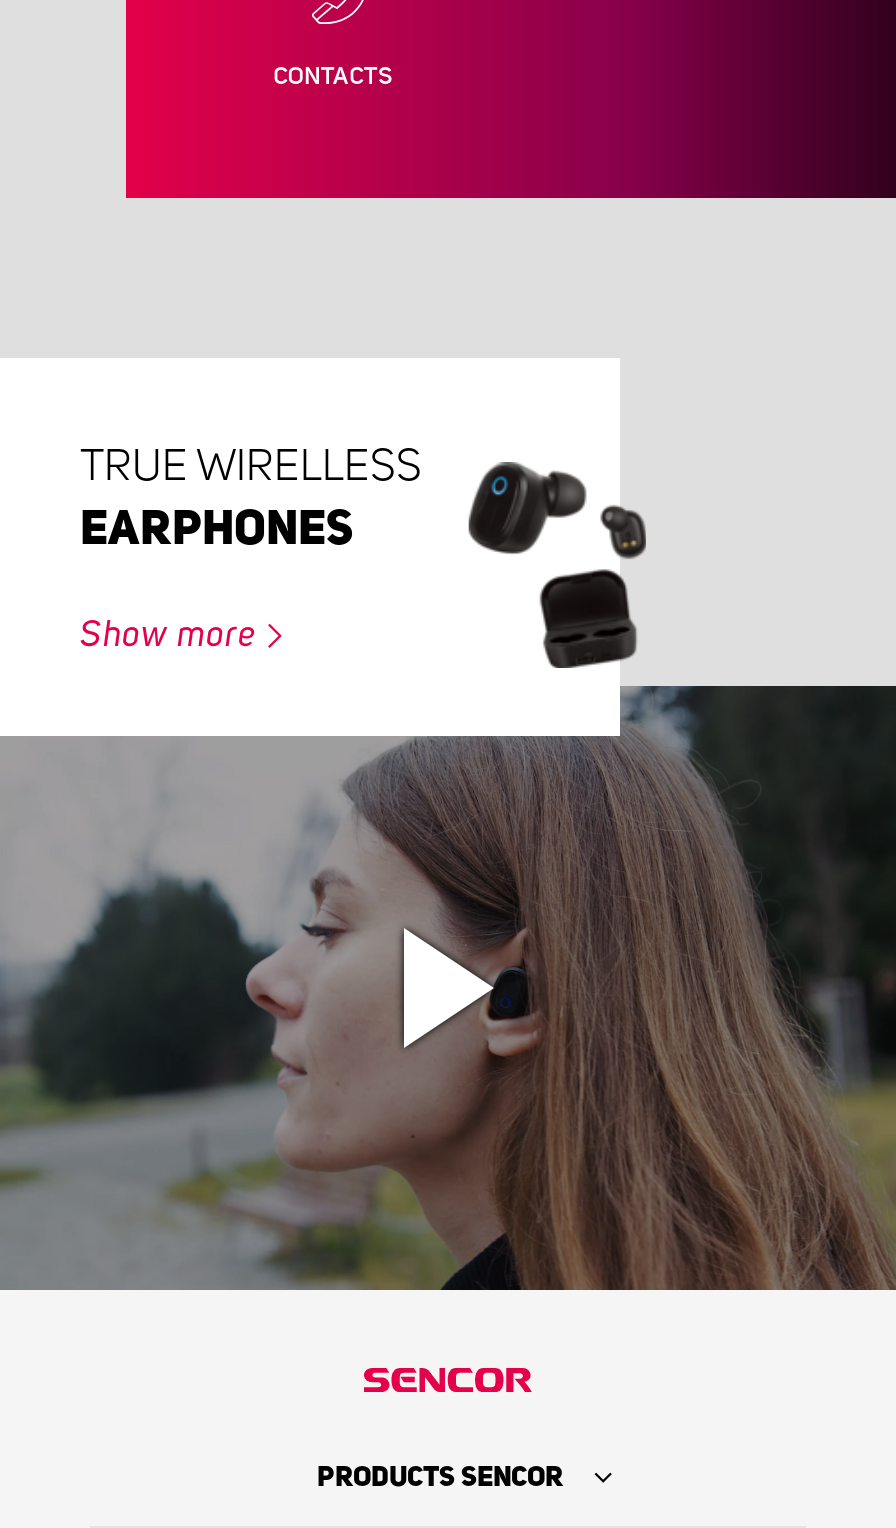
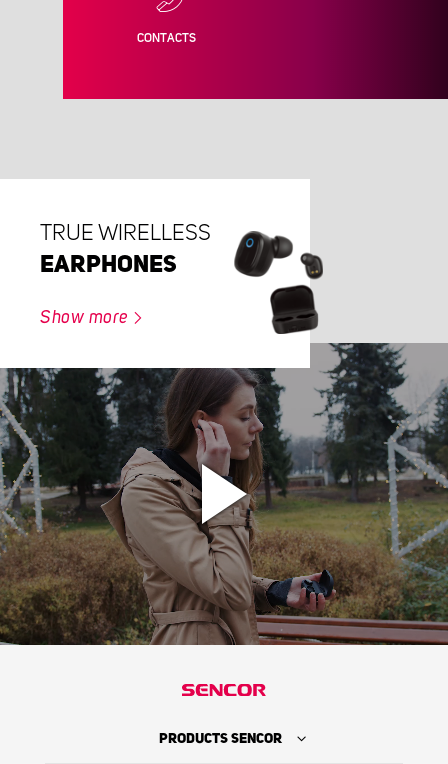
[6,686,890,1292] [image] -> [3,343,445,646] [image]

